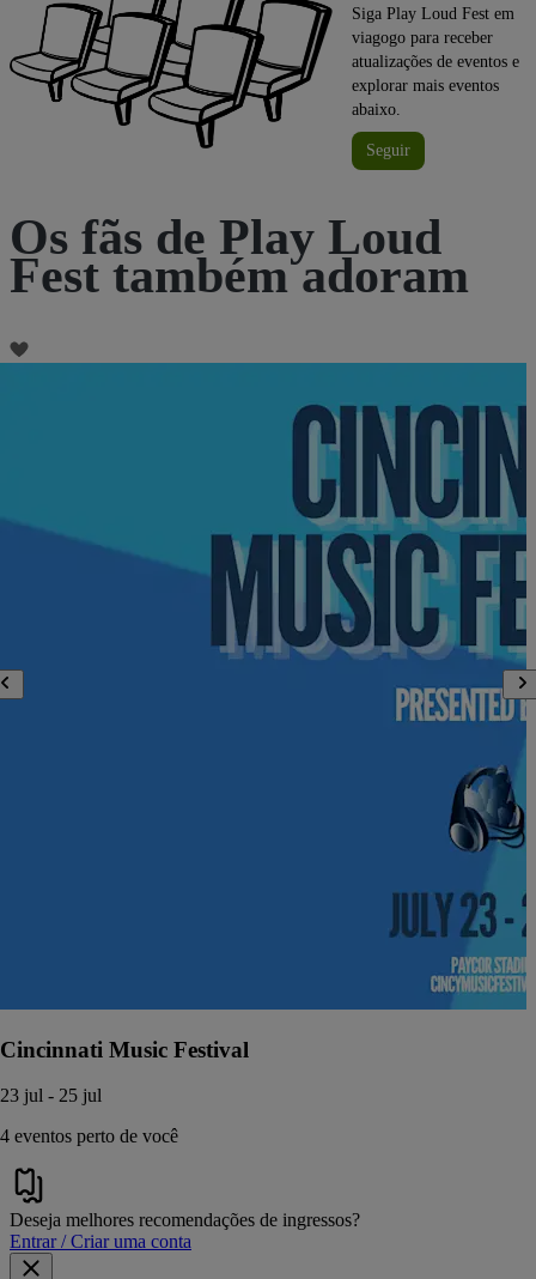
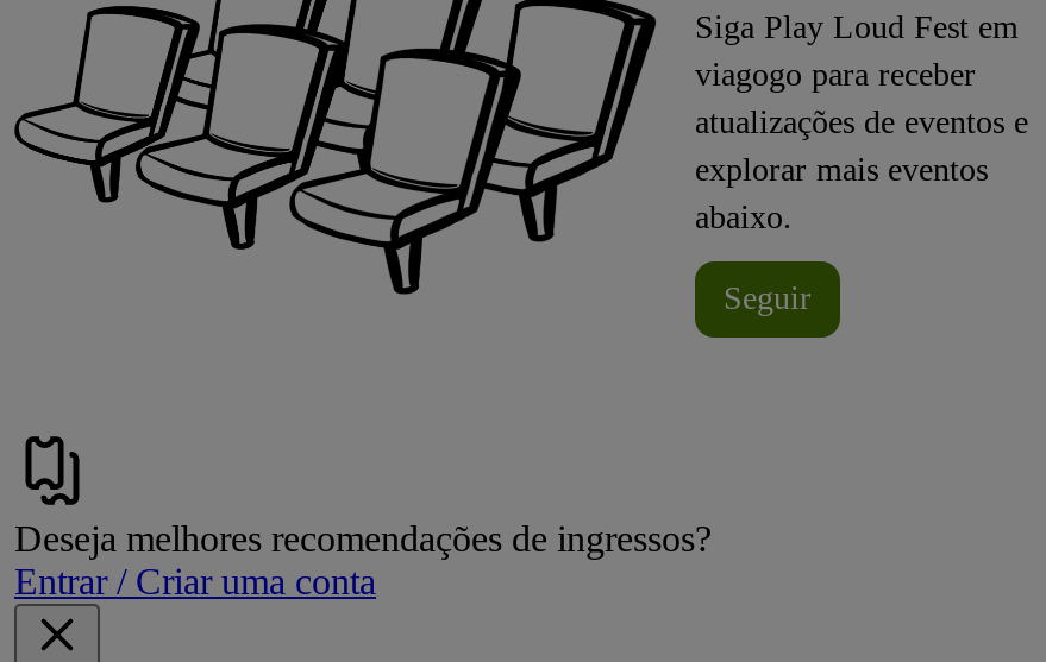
[10,210,469,303] Os fãs de Play Loud | Fest também adoram -> none
[0,341,532,1146] [image] | Cincinnati Music Festival | 23 jul - 25 jul | 4 eventos perto de você -> none

